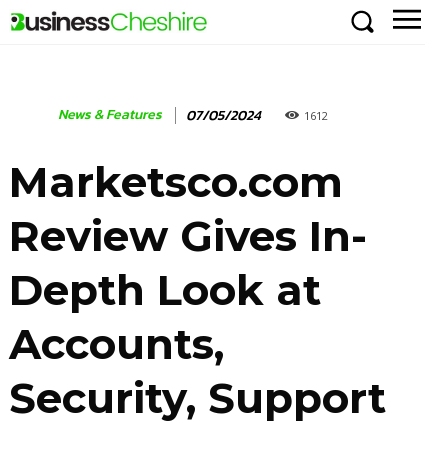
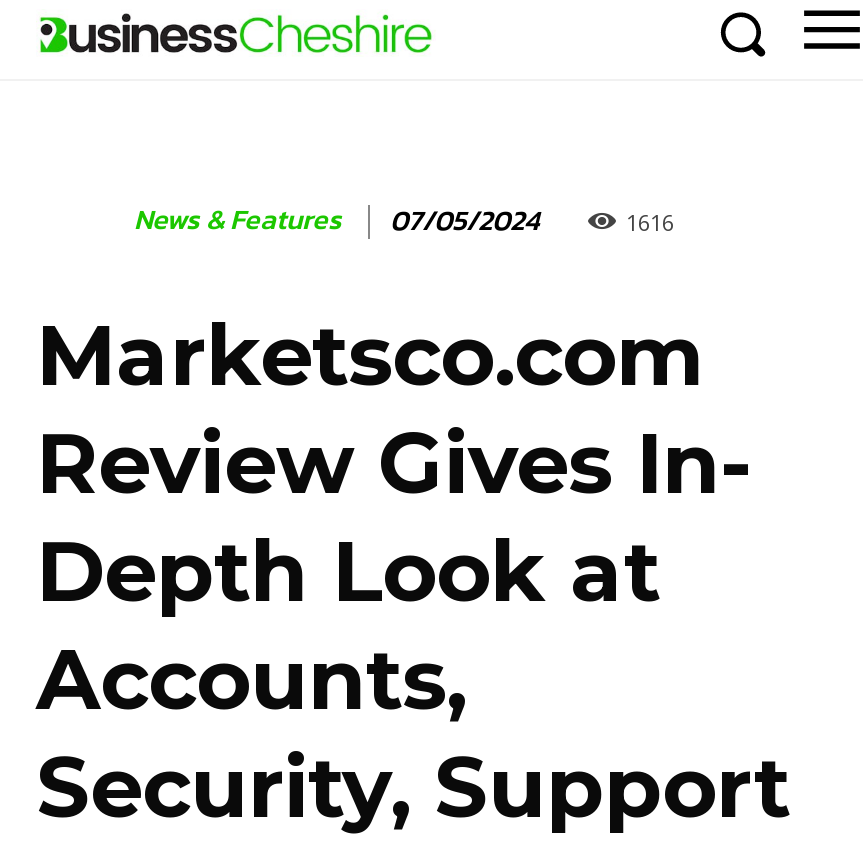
[304,108,328,123] 1612 -> [626,207,674,237] 1616

